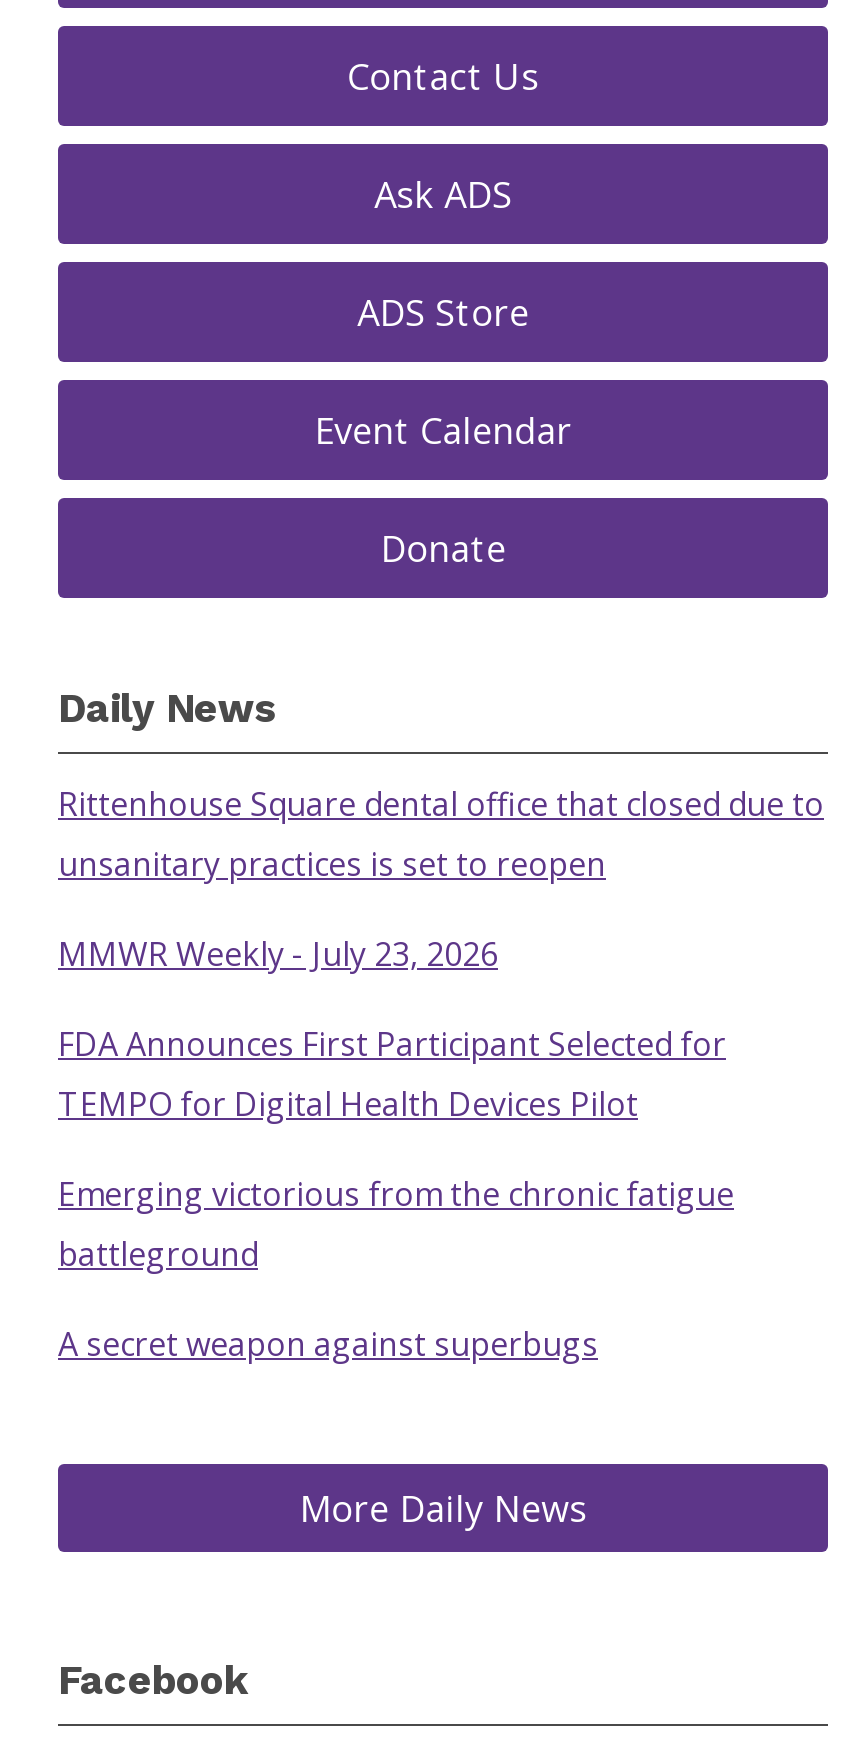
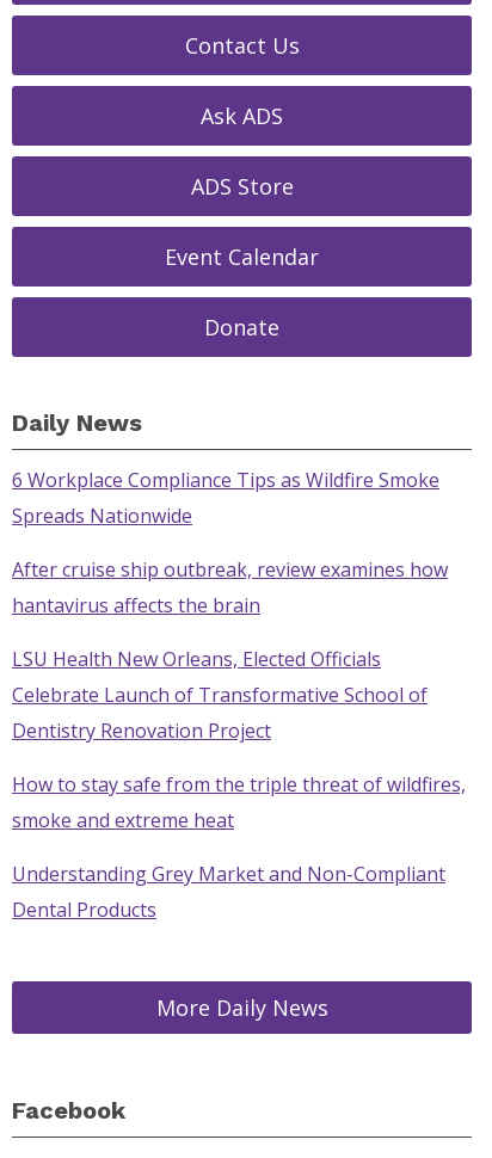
[58,782,824,886] Rittenhouse Square dental office that closed due to | unsanitary practices is set to reopen -> [12,467,439,529] 6 Workplace Compliance Tips as Wildfire Smoke | Spreads Nationwide
[58,932,498,976] MMWR Weekly - July 23, 2026 -> [12,556,448,618] After cruise ship outbreak, review examines how | hantavirus affects the brain
[58,1022,726,1126] FDA Announces First Participant Selected for | TEMPO for Digital Health Devices Pilot -> [12,646,428,744] LSU Health New Orleans, Elected Officials | Celebrate Launch of Transformative School of | Dentistry Renovation Project
[58,1172,734,1276] Emerging victorious from the chronic fatigue | battleground -> [12,771,466,833] How to stay safe from the triple threat of wildfires, | smoke and extreme heat
[58,1322,598,1366] A secret weapon against superbugs -> [12,861,445,923] Understanding Grey Market and Non-Compliant | Dental Products

